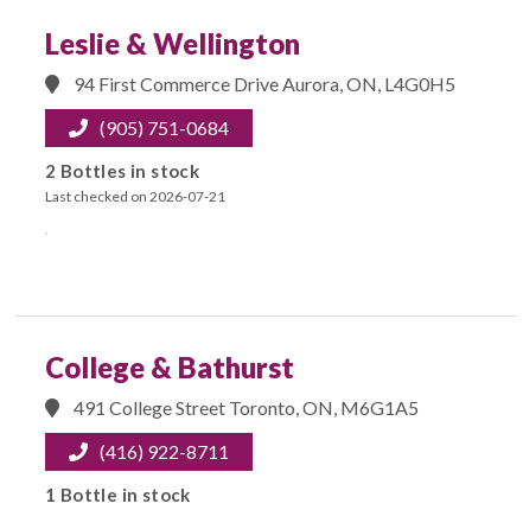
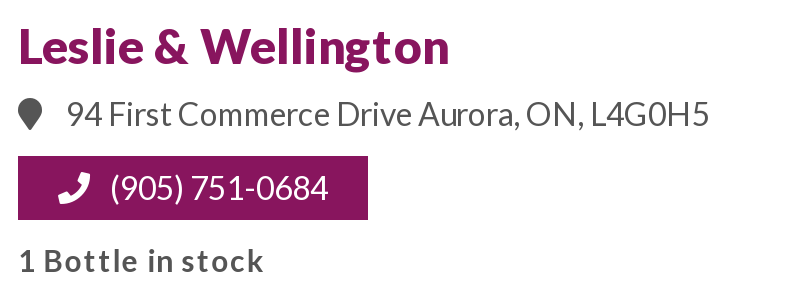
[45,160,225,206] 2 Bottles in stock | Last checked on 2026-07-21 -> none
[45,350,419,463] College & Bathurst | 491 College Street Toronto, ON, M6G1A5 | (416) 922-8711 -> none

